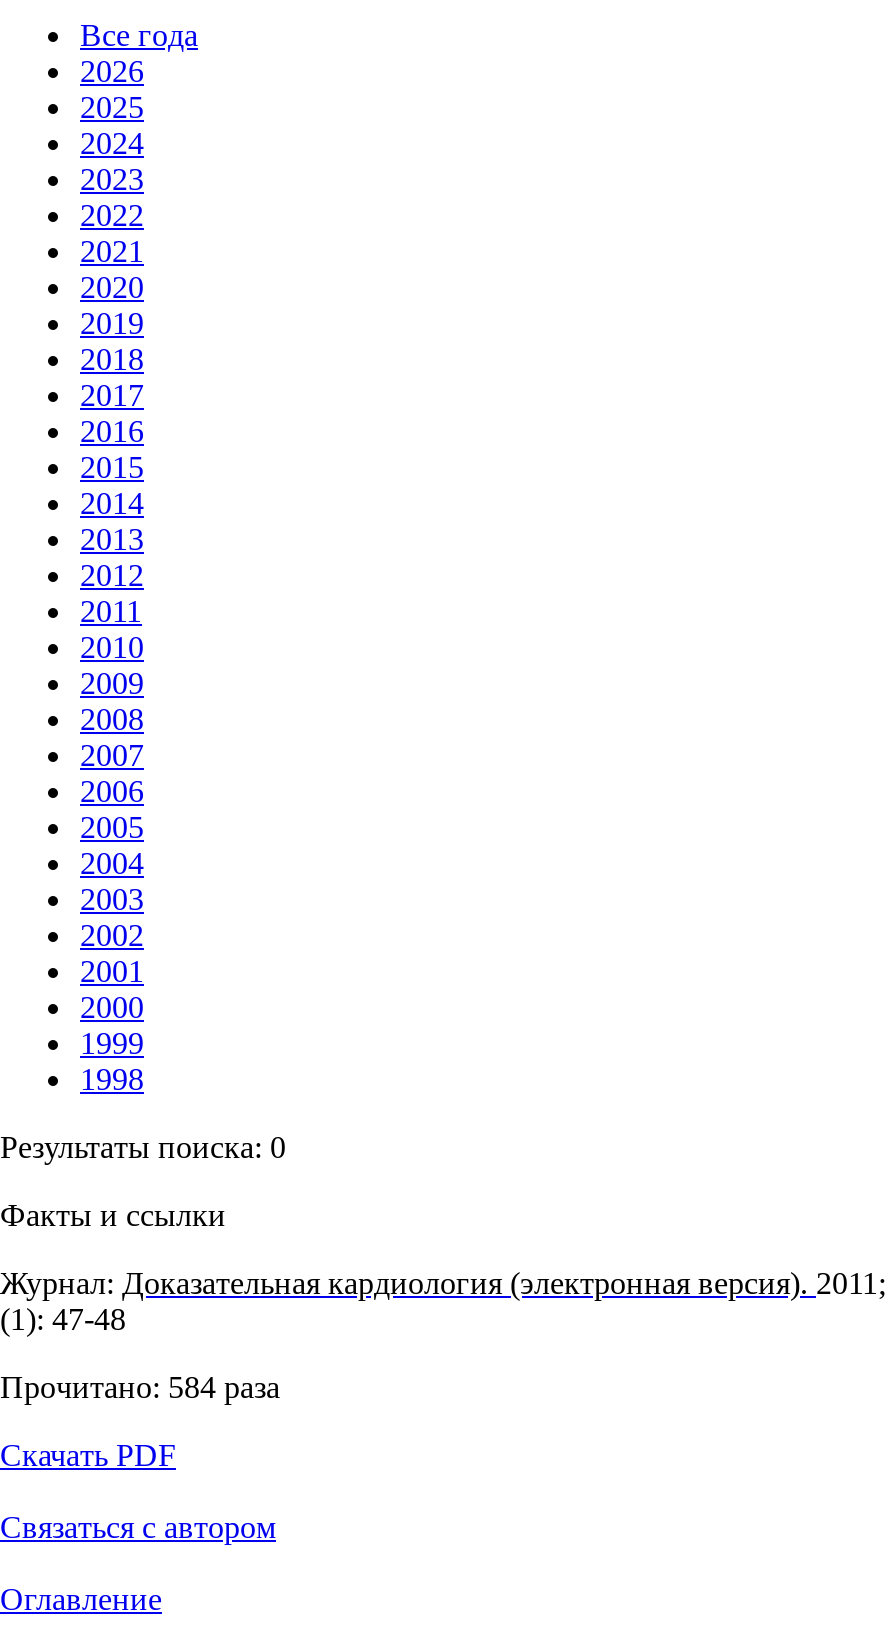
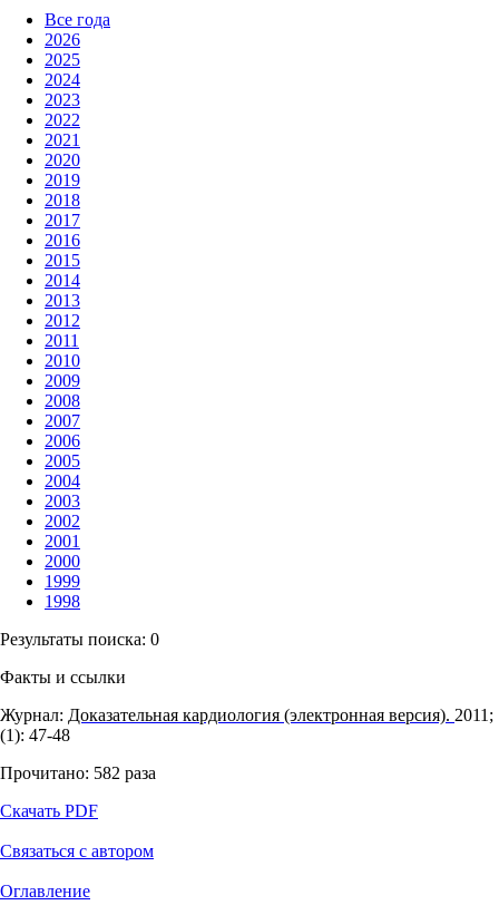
[0,1370,280,1404] Прочитано: 584 раза -> [0,763,156,782] Прочитано: 582 раза

